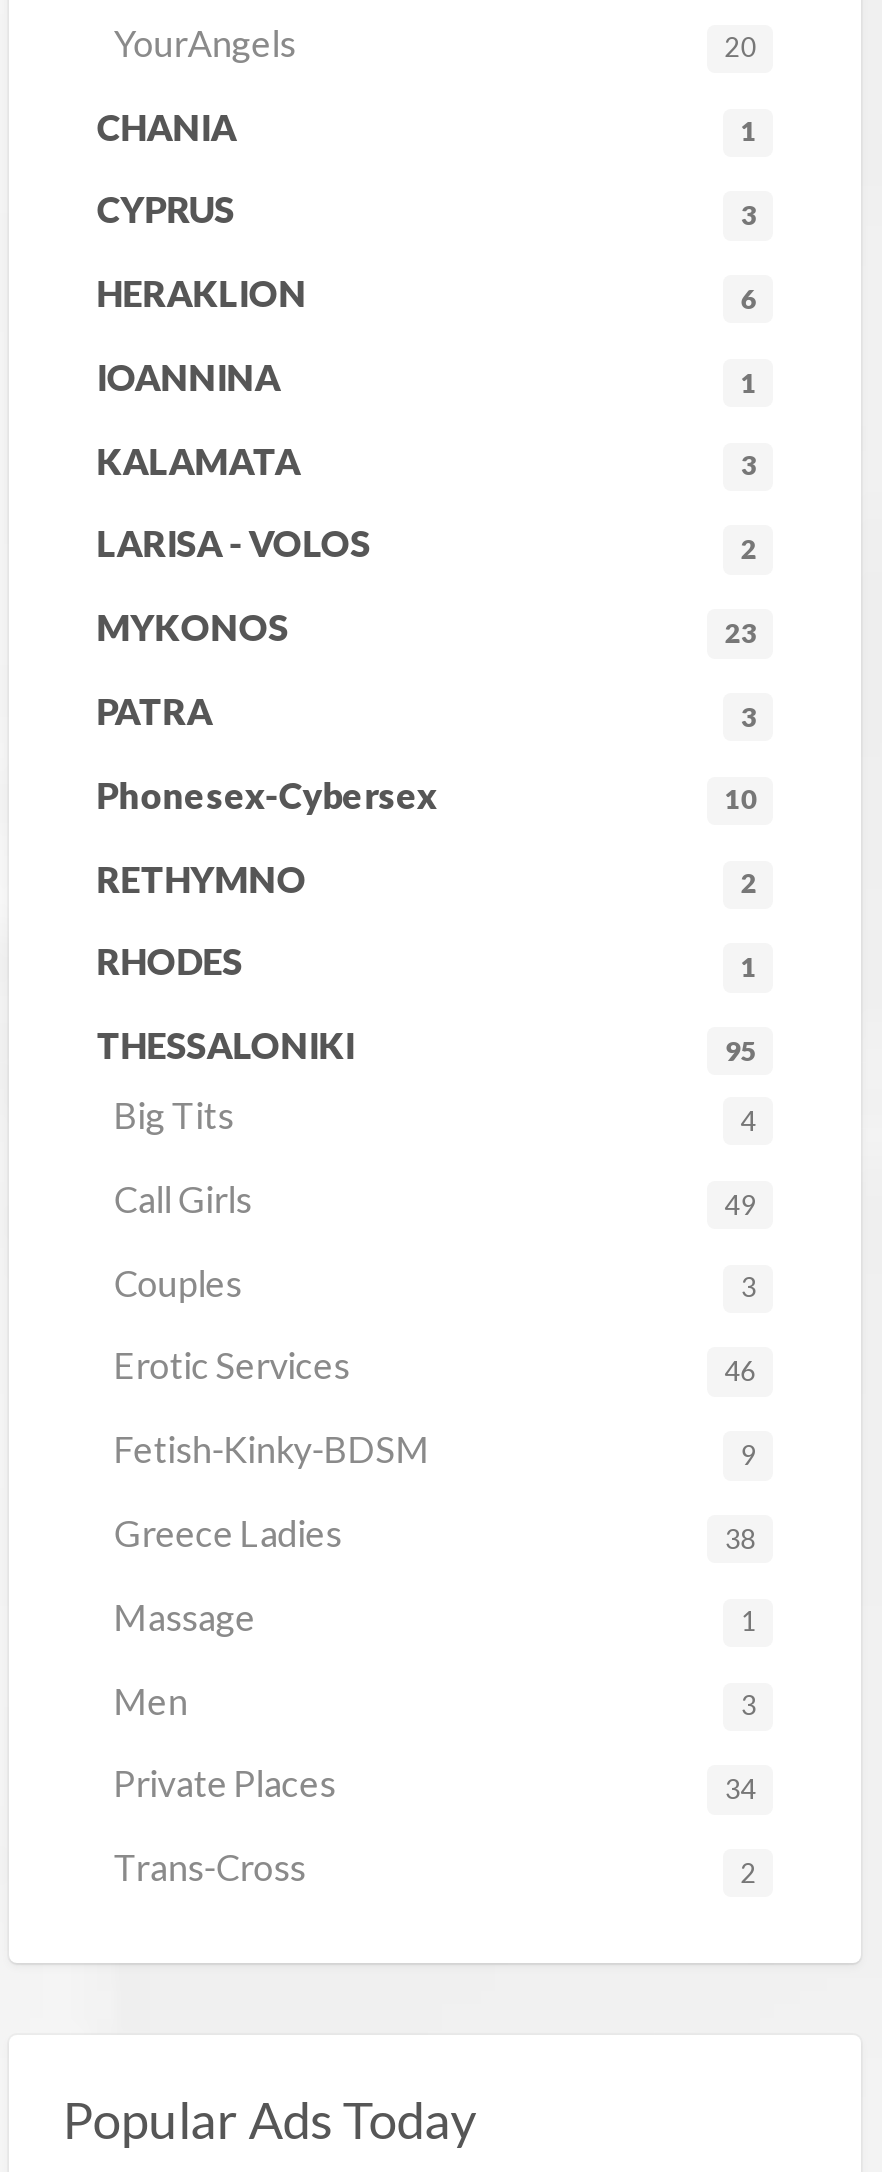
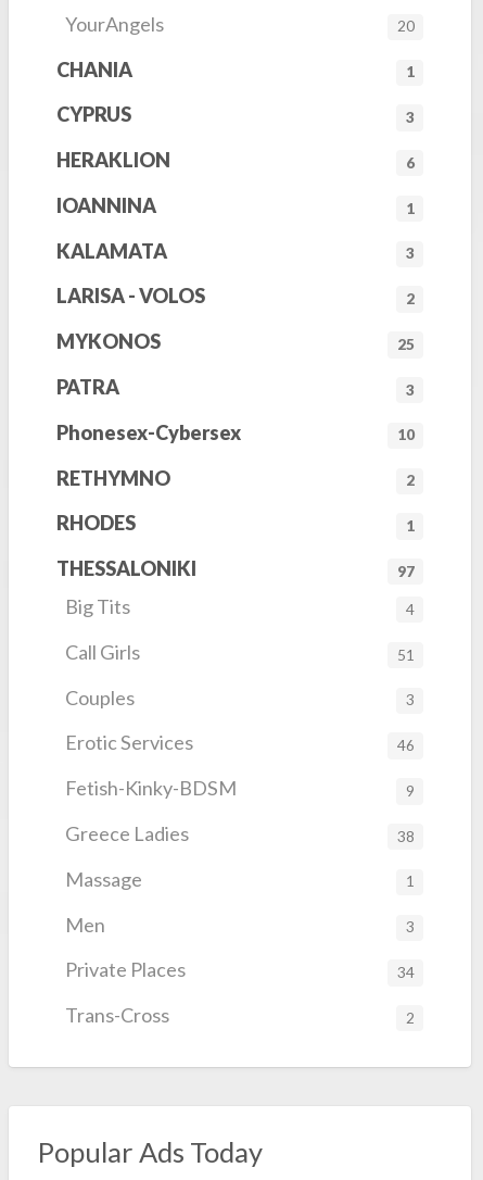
[725,617,757,649] 23 -> [397,336,414,353] 25
[725,1035,757,1067] 95 -> [397,563,414,580] 97
[725,1188,757,1220] 49 -> [397,646,414,663] 51

